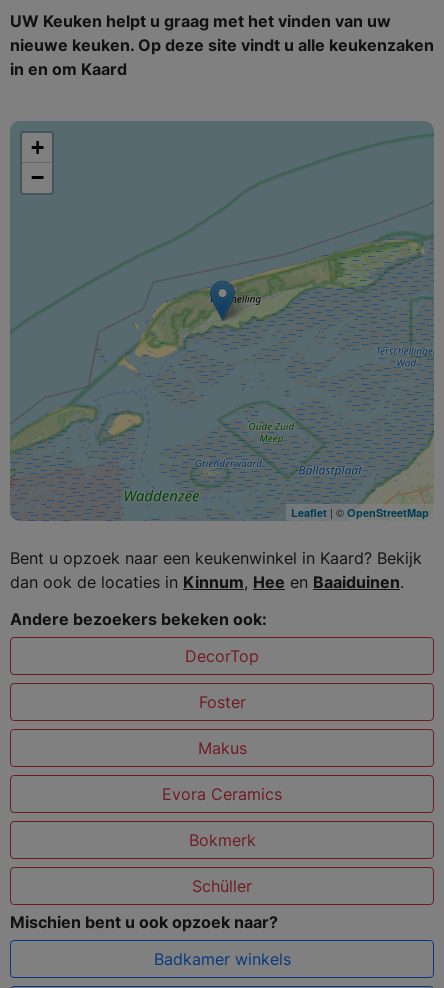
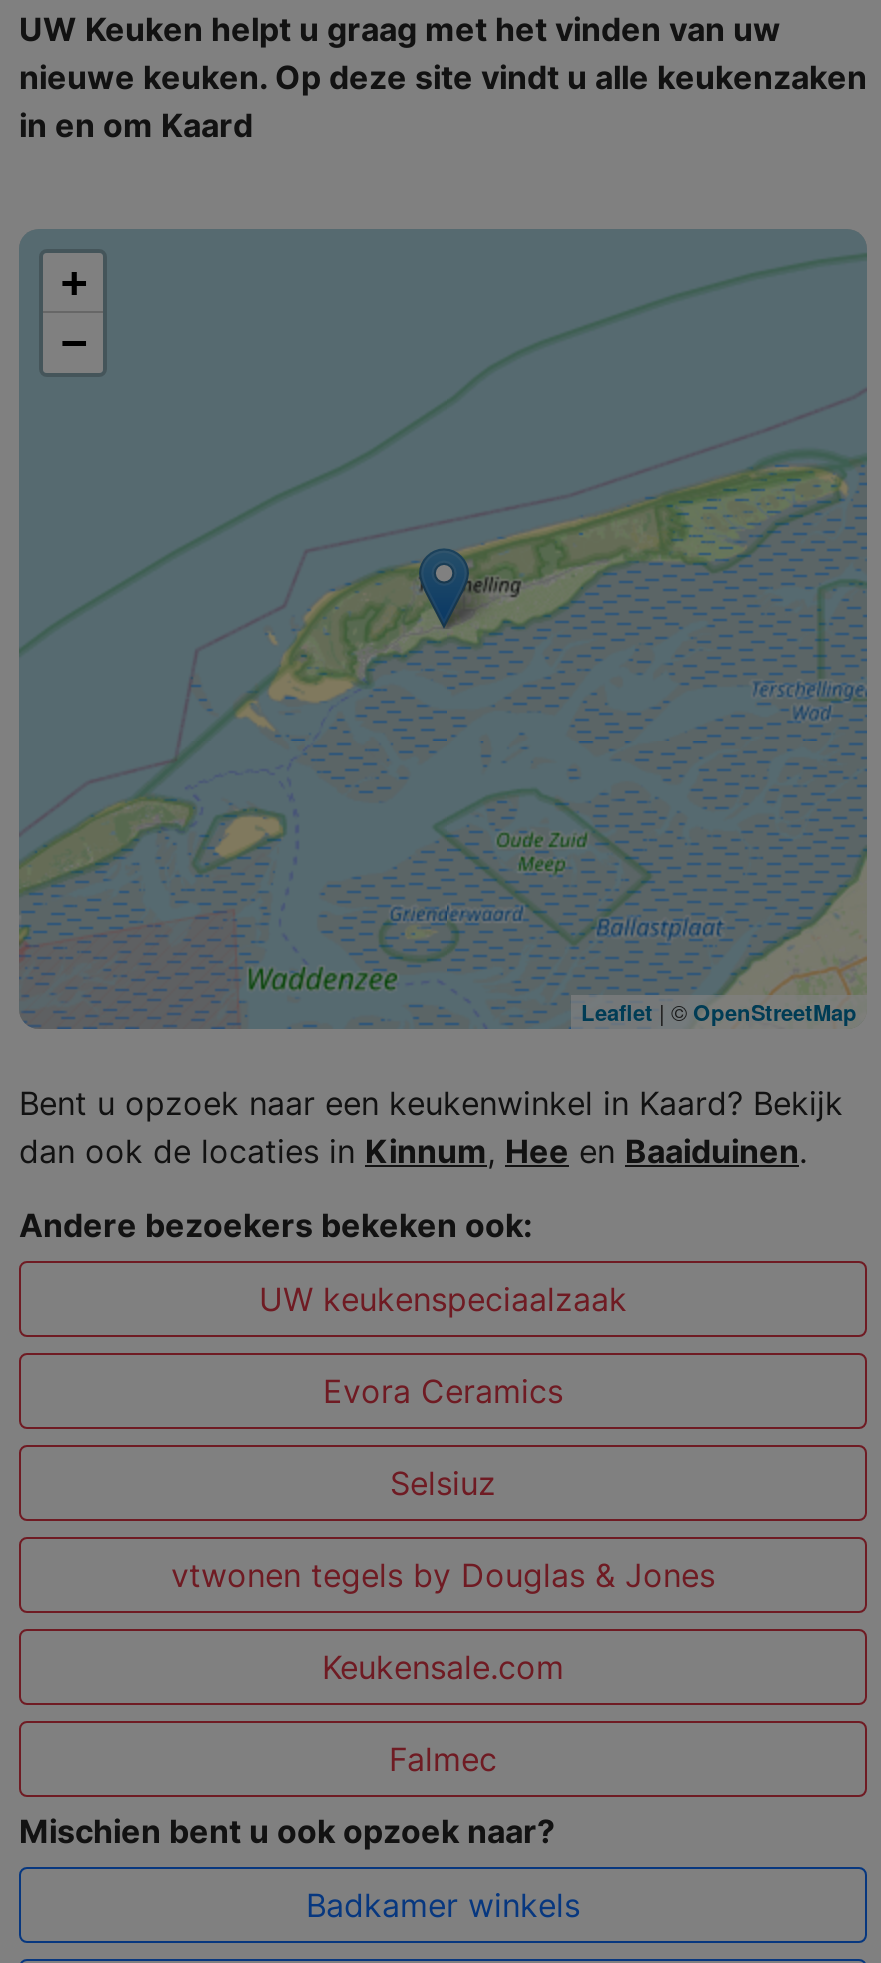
[185,646,259,758] DecorTop | Foster | Makus -> [259,1279,627,1319] UW keukenspeciaalzaak
moved [162,784,282,804] -> [323,1371,563,1411]: Evora Ceramics
[188,830,255,896] Bokmerk | Schüller -> [171,1463,715,1779] Selsiuz | vtwonen tegels by Douglas & Jones | Keukensale.com | Falmec

